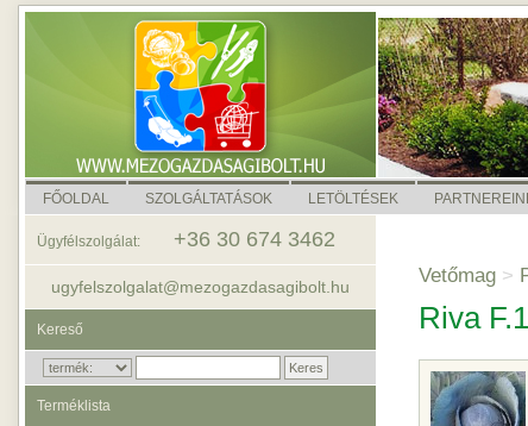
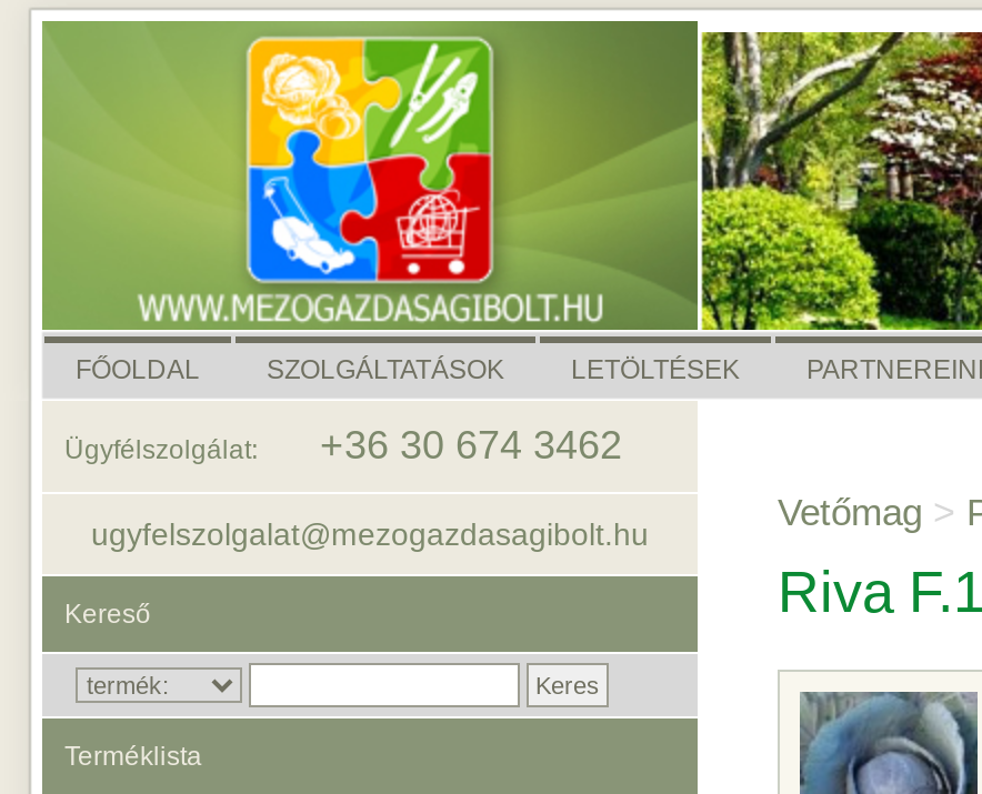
[377,17,524,178] [image] -> [700,30,975,332] [image]

